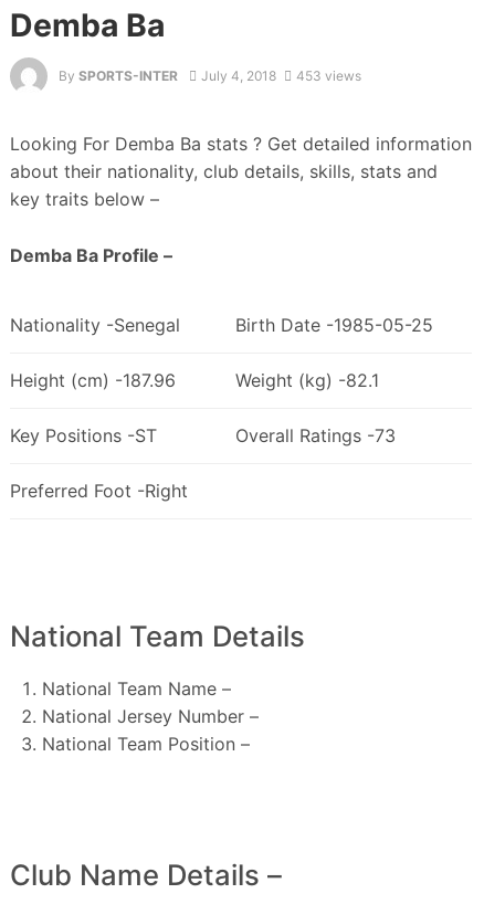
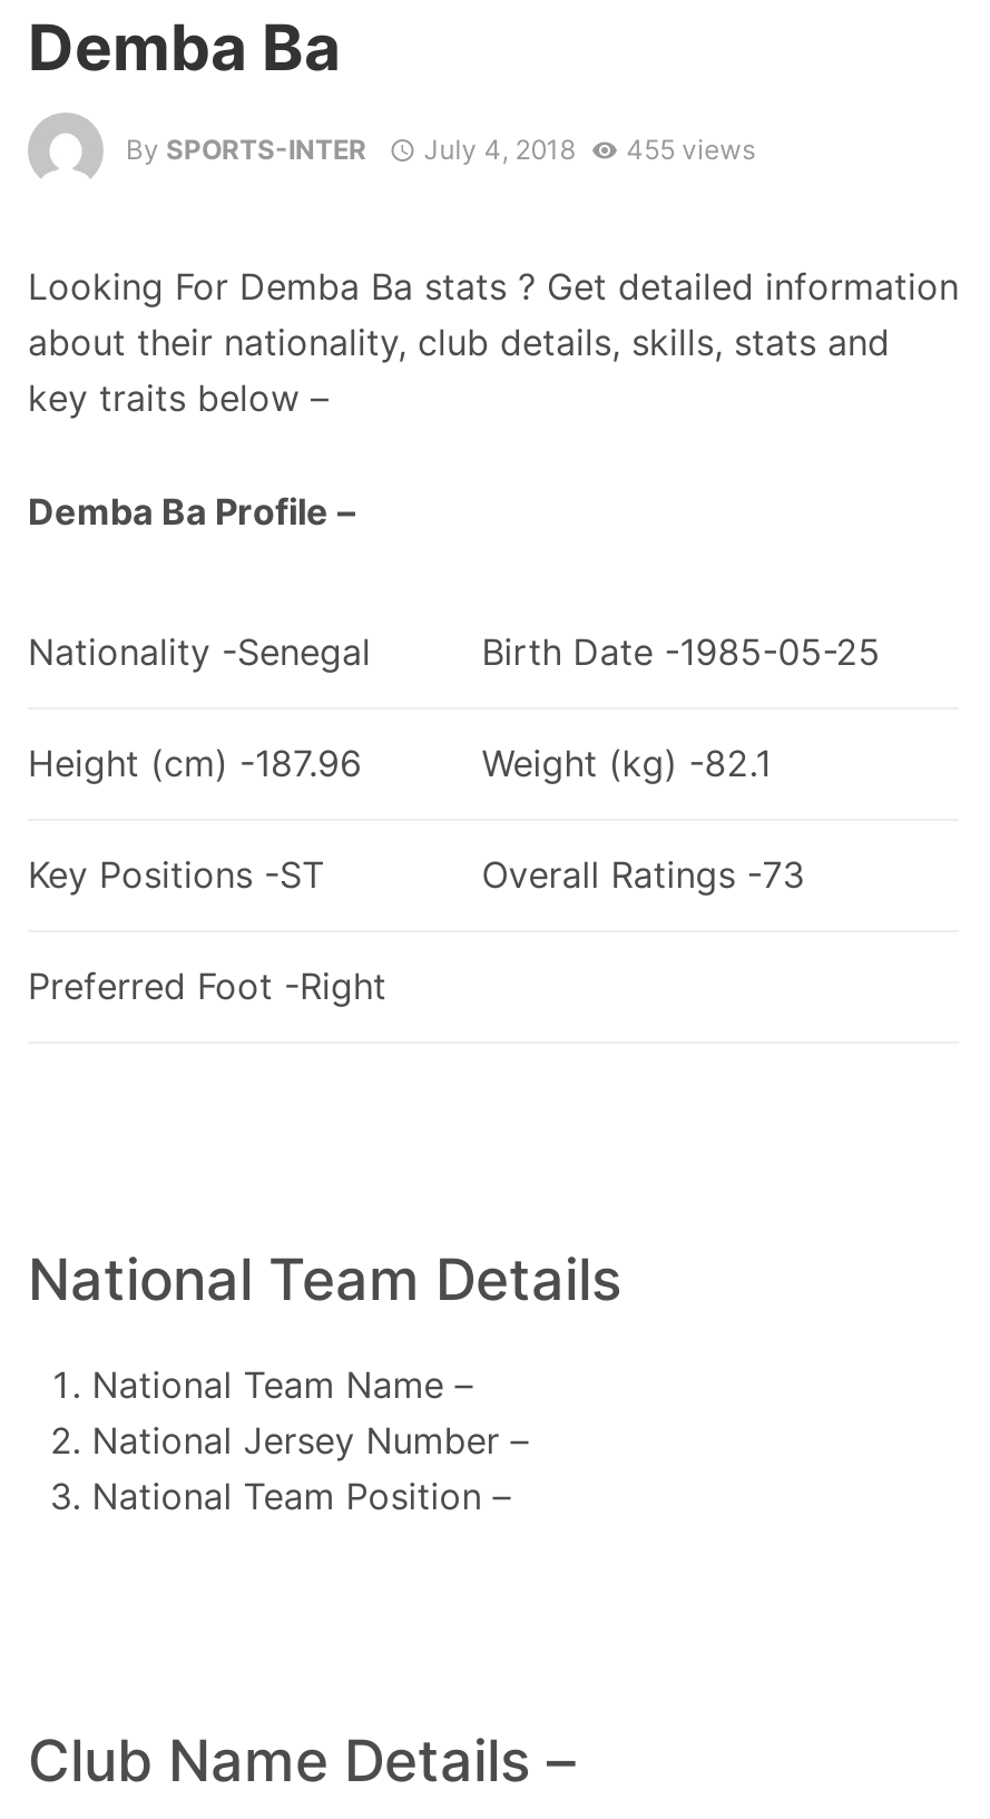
[59,67,361,84] By SPORTS-INTER July 4, 2018 453 views -> [126,132,755,165] By SPORTS-INTER July 4, 2018 455 views

